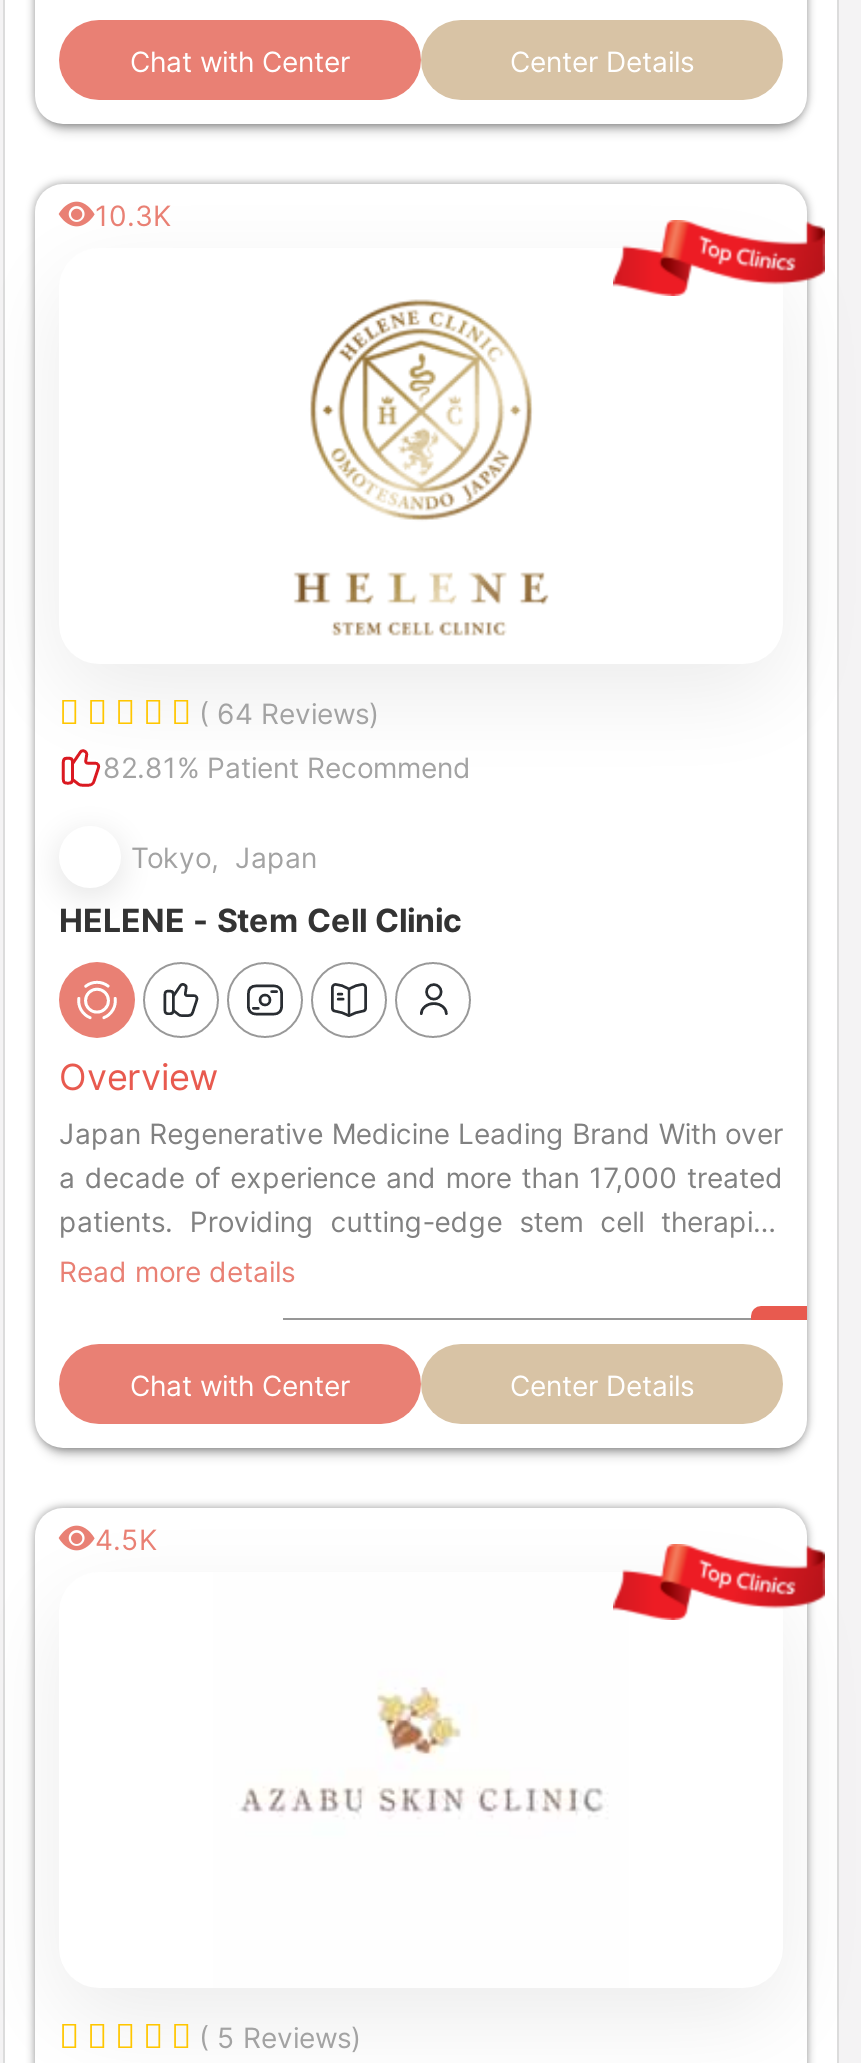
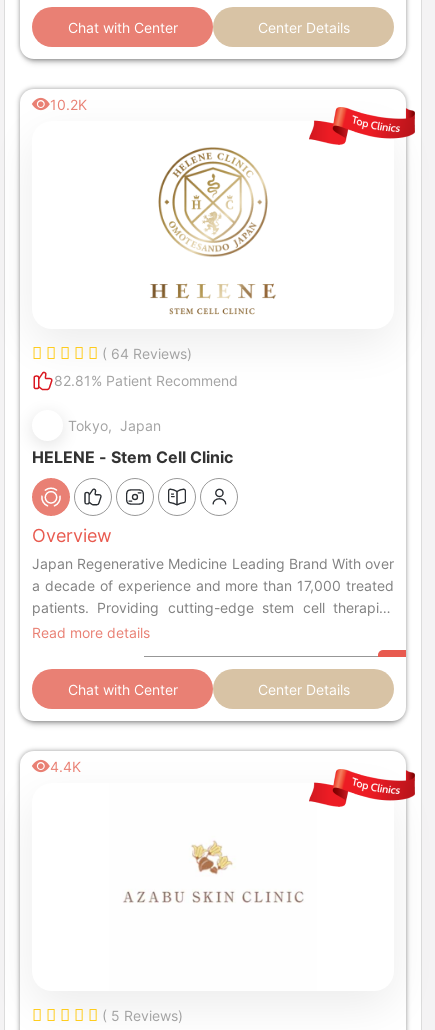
[95,198,171,232] 10.3K -> [50,96,87,113] 10.2K
[95,1522,157,1556] 4.5K -> [50,758,81,775] 4.4K

